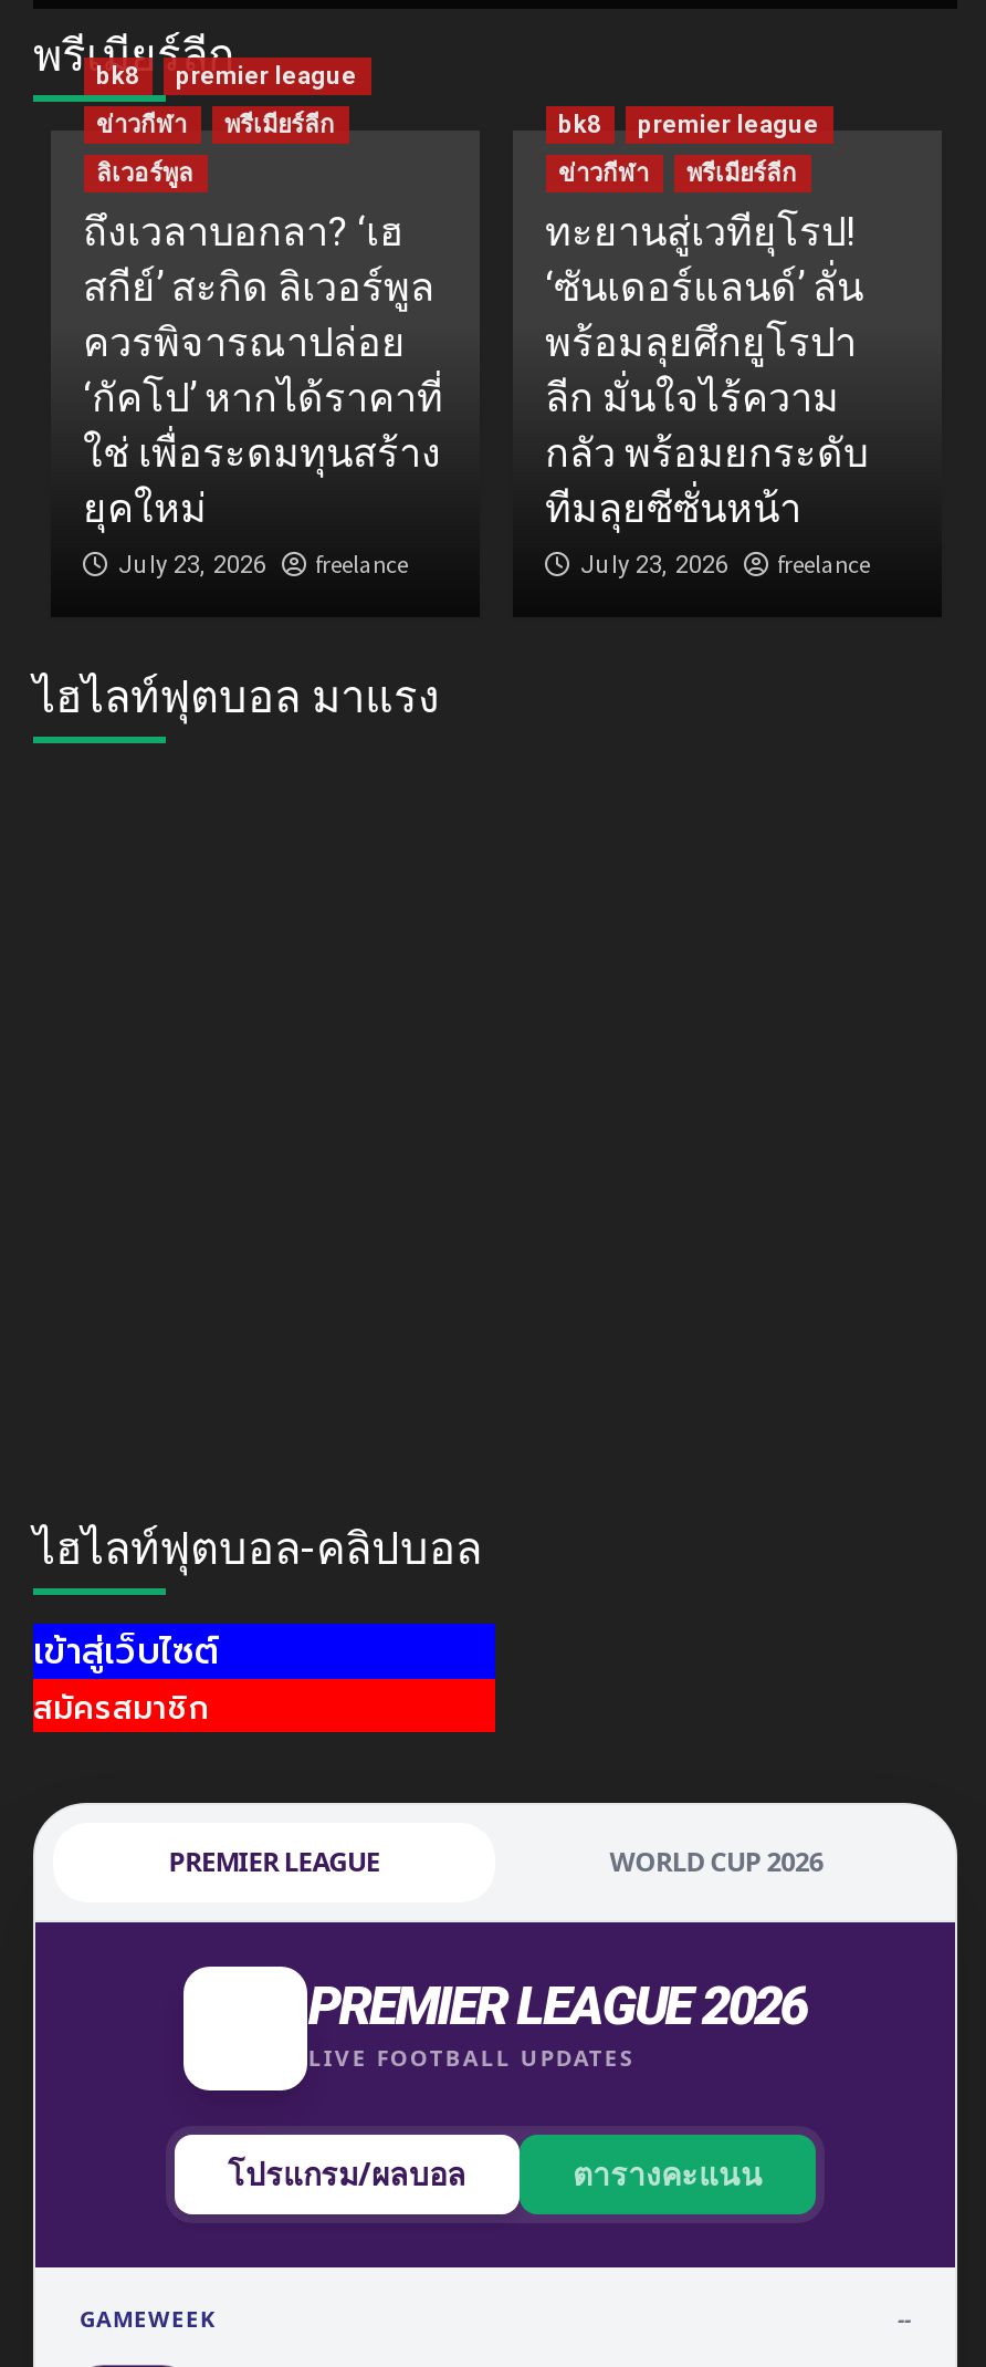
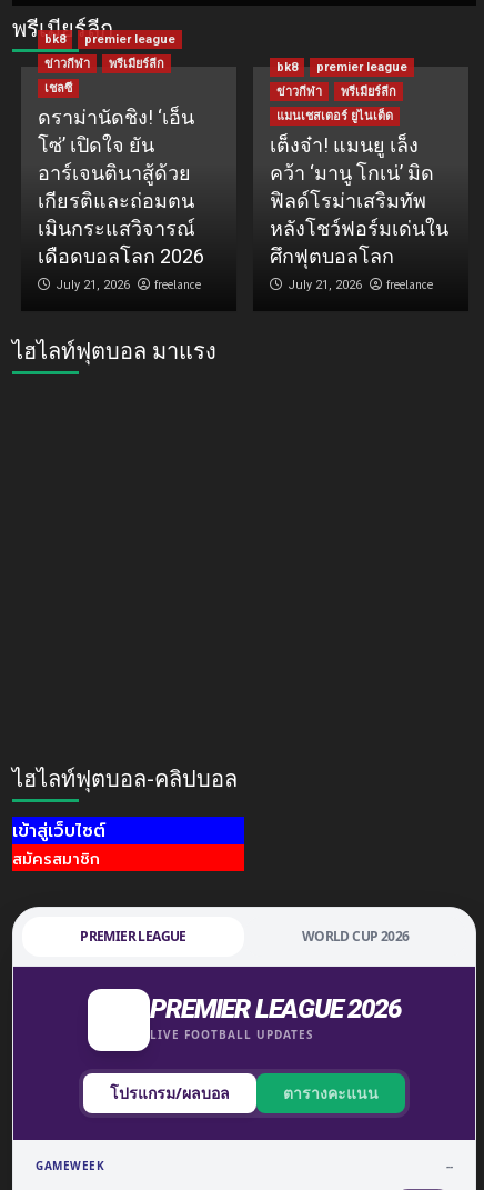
[83,159,443,579] ลิเวอร์พูล | ถึงเวลาบอกลา? ‘เฮ | สกีย์’ สะกิด ลิเวอร์พูล | ควรพิจารณาปล่อย | ‘กัคโป’ หากได้ราคาที่ | ใช่ เพื่อระดมทุนสร้าง | ยุคใหม่ | July 23, 2026 -> [37,81,204,292] เชลซี | ดราม่านัดชิง! ‘เอ็น | โซ่’ เปิดใจ ยัน | อาร์เจนตินาสู้ด้วย | เกียรติและถ่อมตน | เมินกระแสวิจารณ์ | เดือดบอลโลก 2026 | July 21, 2026
[545,207,868,579] ทะยานสู่เวทียุโรป! | ‘ซันเดอร์แลนด์’ ลั่น | พร้อมลุยศึกยูโรปา | ลีก มั่นใจไร้ความ | กลัว พร้อมยกระดับ | ทีมลุยซีซั่นหน้า | July 23, 2026 -> [269,109,448,292] แมนเชสเตอร์ ยูไนเต็ด | เต็งจ๋า! แมนยู เล็ง | คว้า ‘มานู โกเน่’ มิด | ฟิลด์โรม่าเสริมทัพ | หลังโชว์ฟอร์มเด่นใน | ศึกฟุตบอลโลก | July 21, 2026

